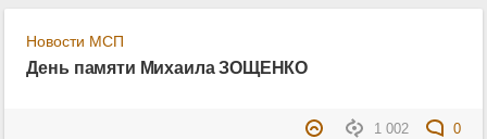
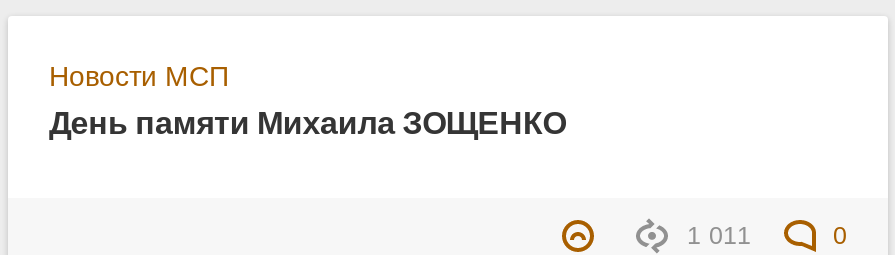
[369,121,408,137] 1 002 -> [679,223,751,251] 1 011

